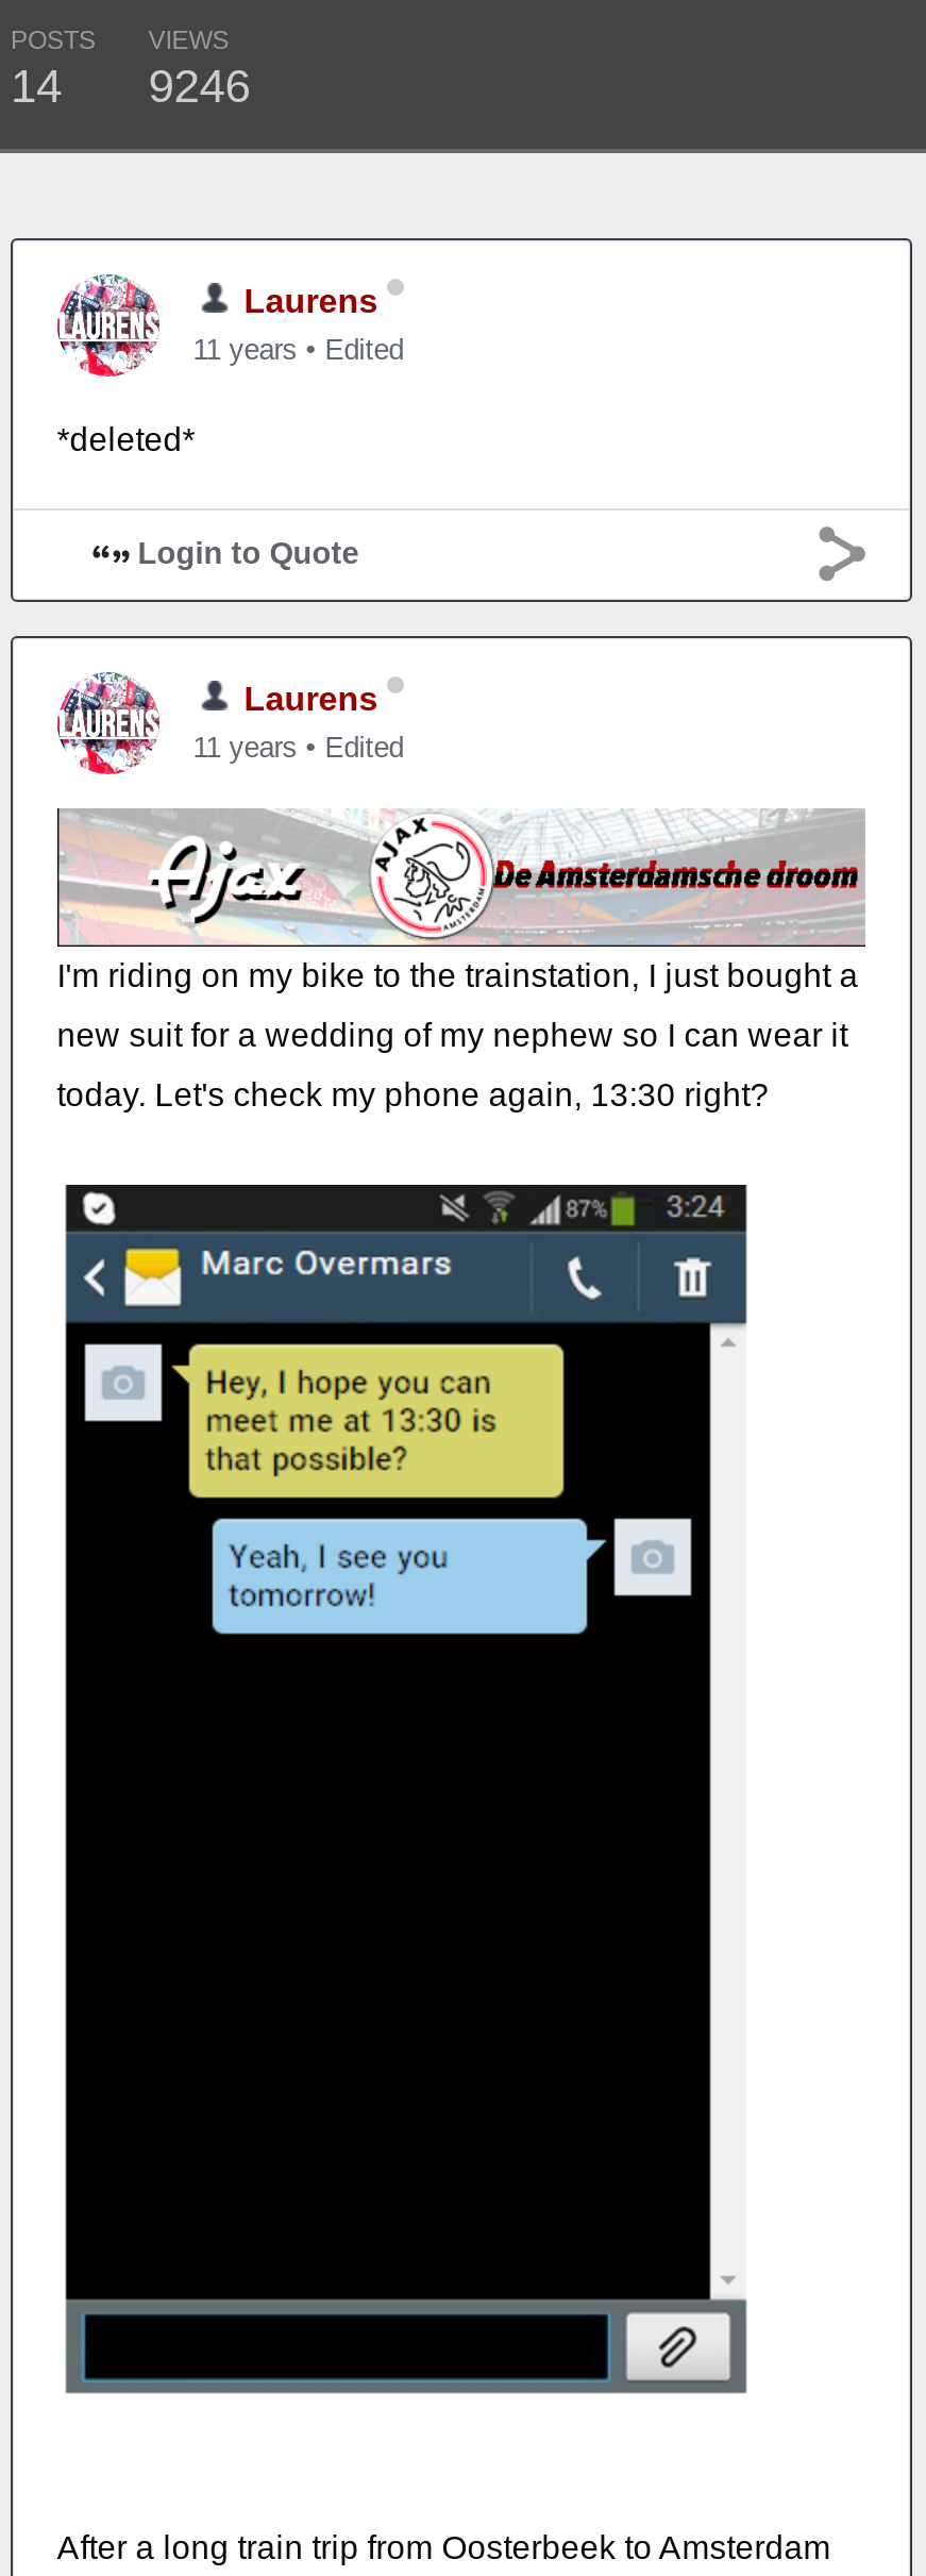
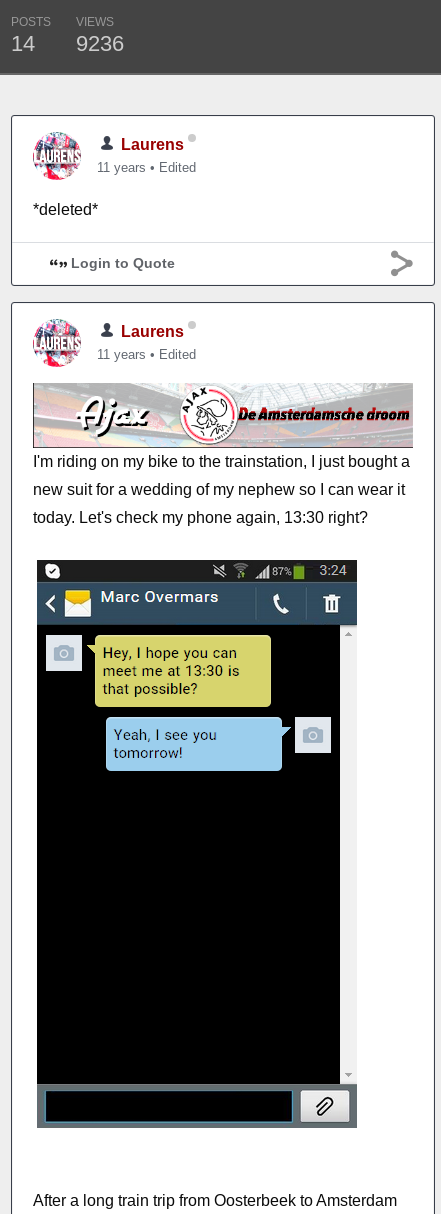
[11,60,250,113] 14 9246 -> [11,31,124,56] 14 9236

